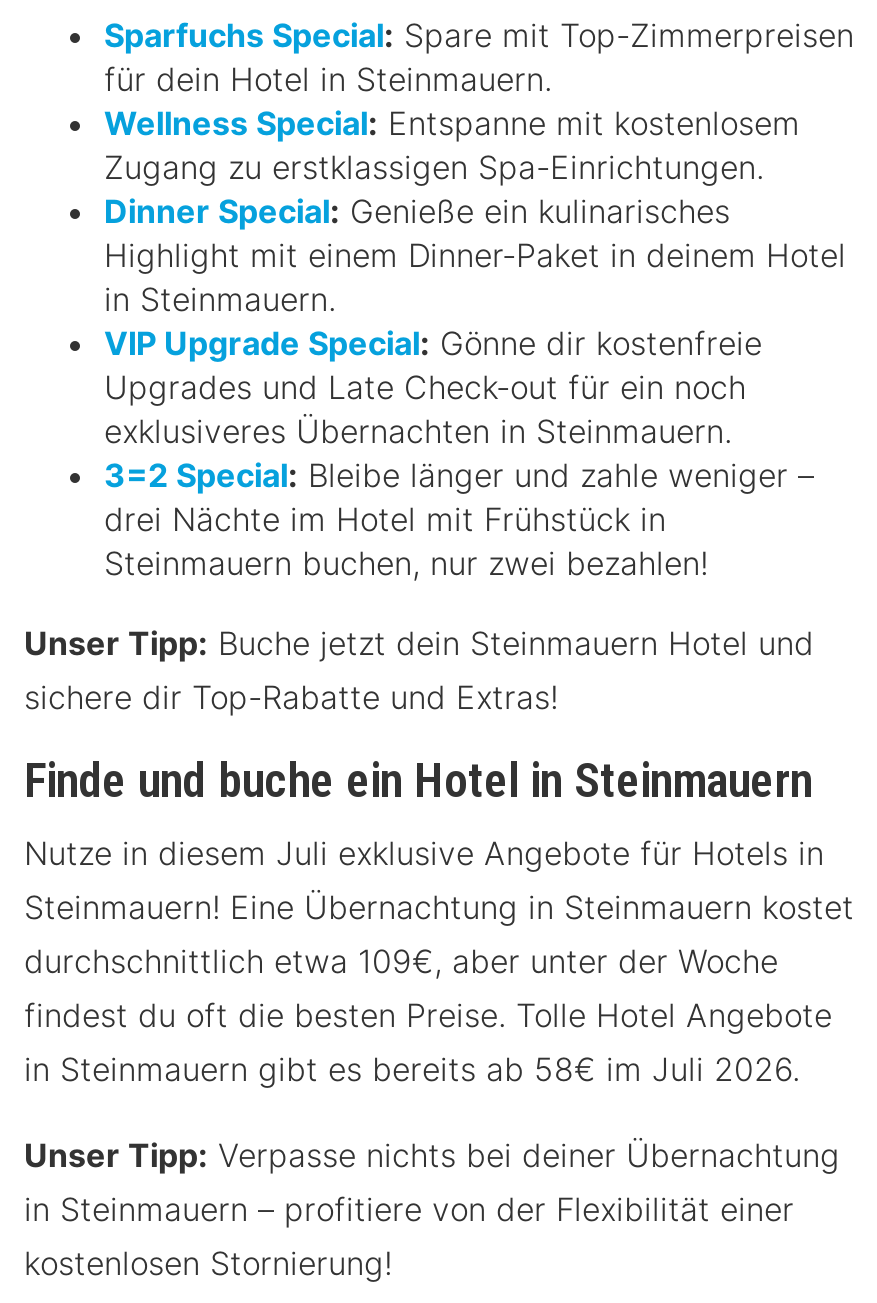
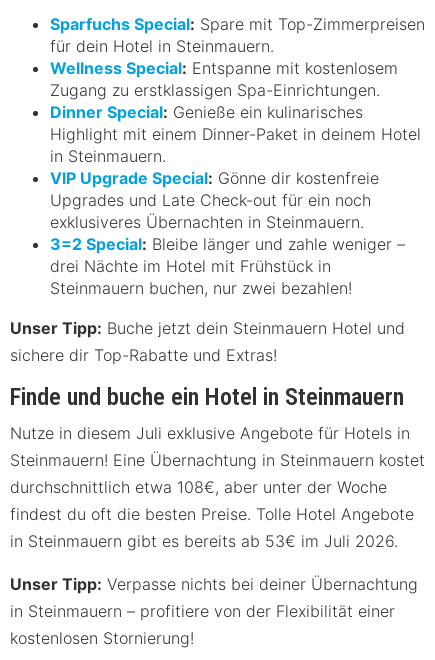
[24,941,778,981] durchschnittlich etwa 109€, aber unter der Woche -> [10,477,387,497] durchschnittlich etwa 108€, aber unter der Woche
[24,1049,800,1089] in Steinmauern gibt es bereits ab 58€ im Juli 2026. -> [10,531,398,551] in Steinmauern gibt es bereits ab 53€ im Juli 2026.

